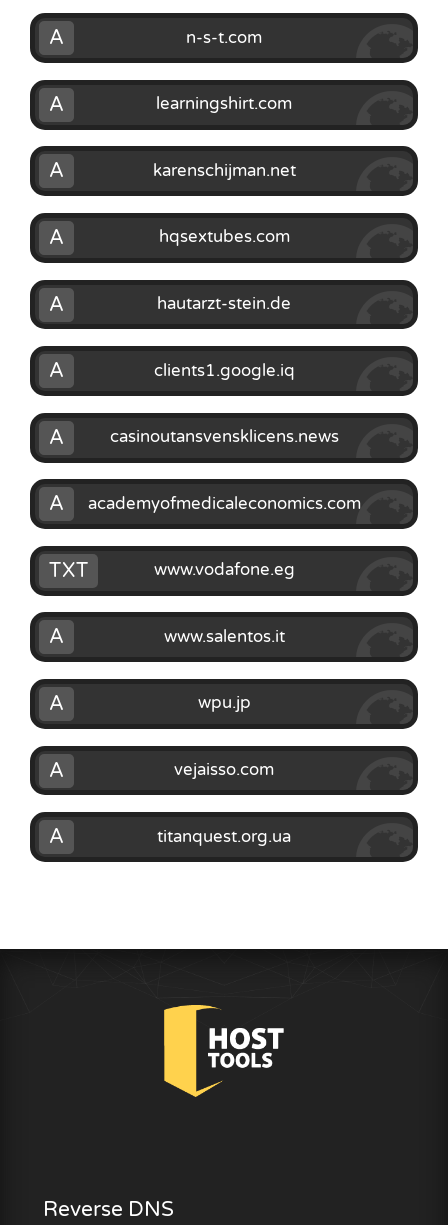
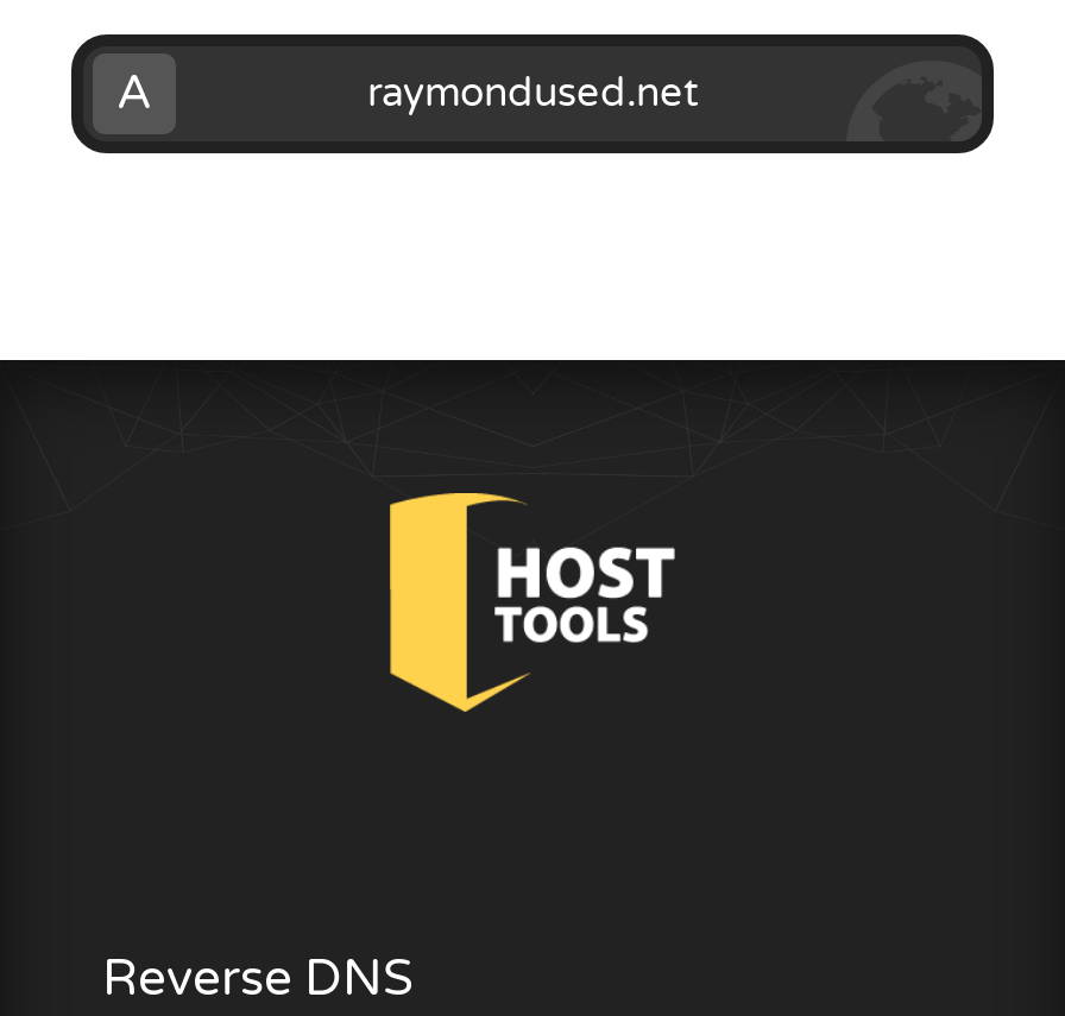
[49,28,360,849] n-s-t.com | A | learningshirt.com | A | karenschijman.net | A | hqsextubes.com | A | hautarzt-stein.de | A | clients1.google.iq | A | casinoutansvensklicens.news | A | academyofmedicaleconomics.com | TXT | www.vodafone.eg | A | www.salentos.it | A | wpu.jp | A | vejaisso.com | A | titanquest.org.ua -> [367,69,698,117] raymondused.net

